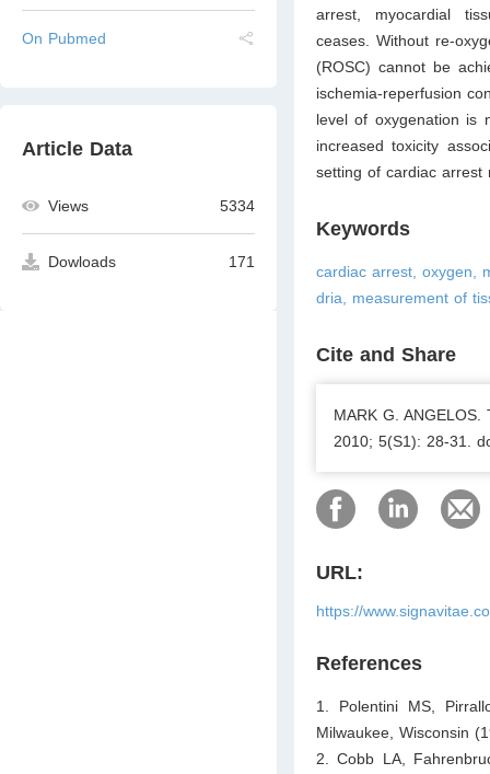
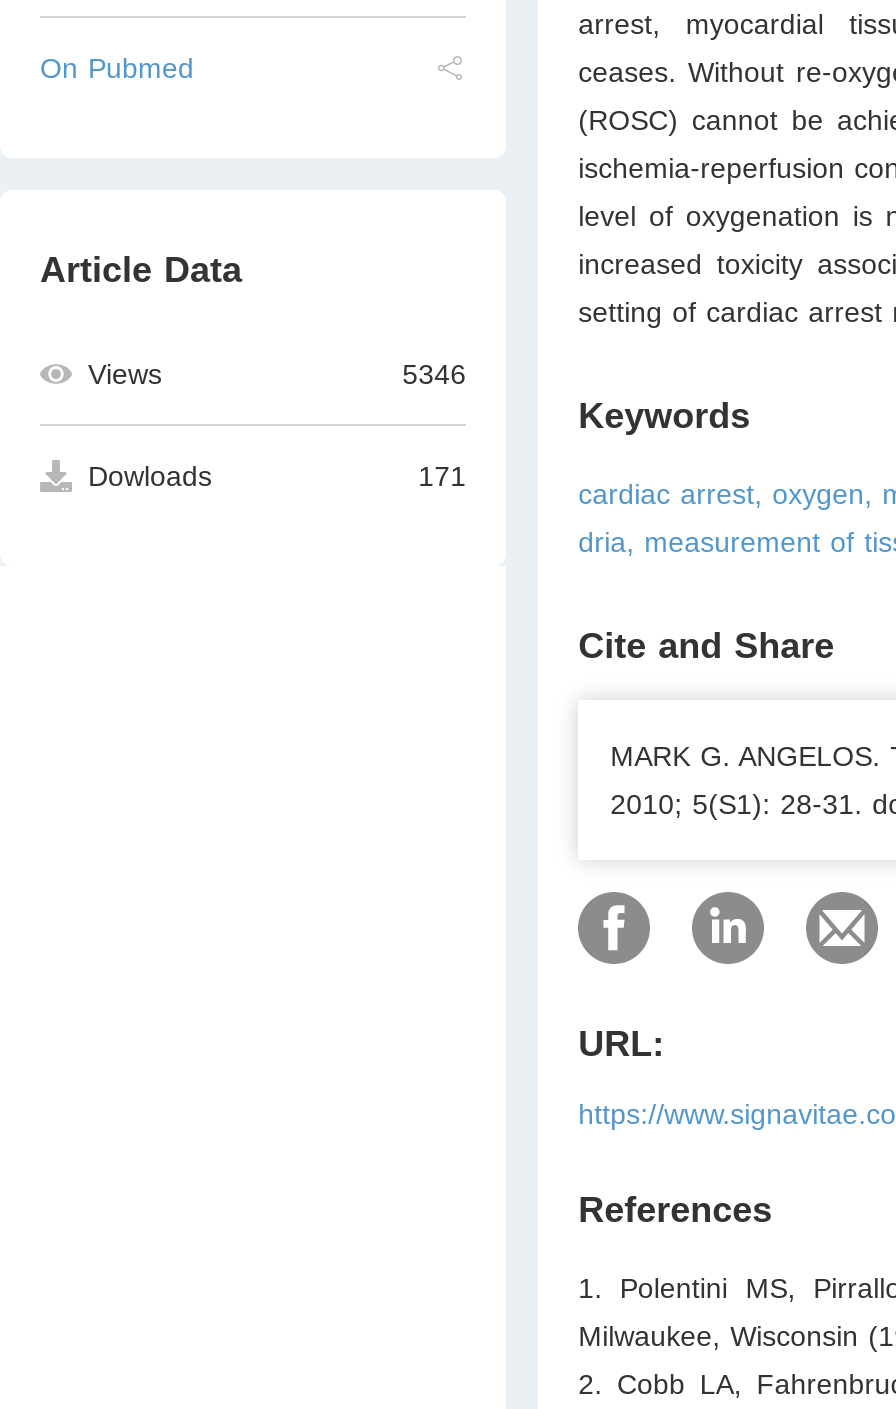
[220,197,255,215] 5334 -> [402,358,466,390] 5346

